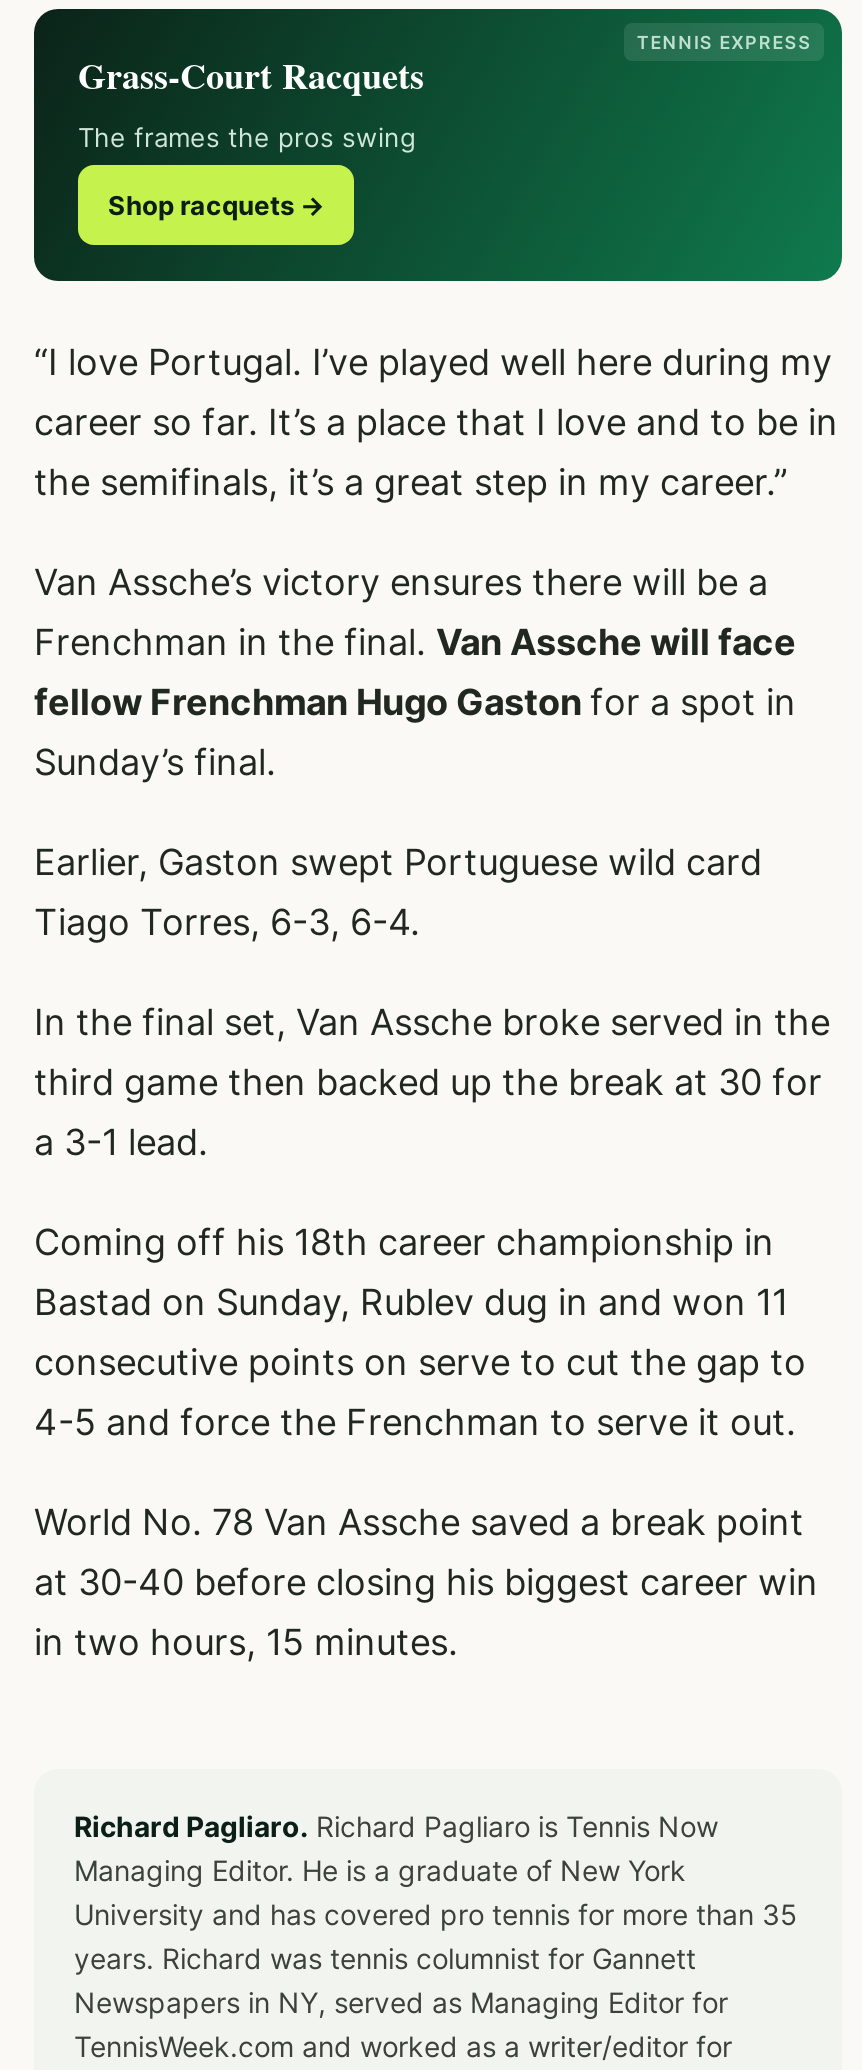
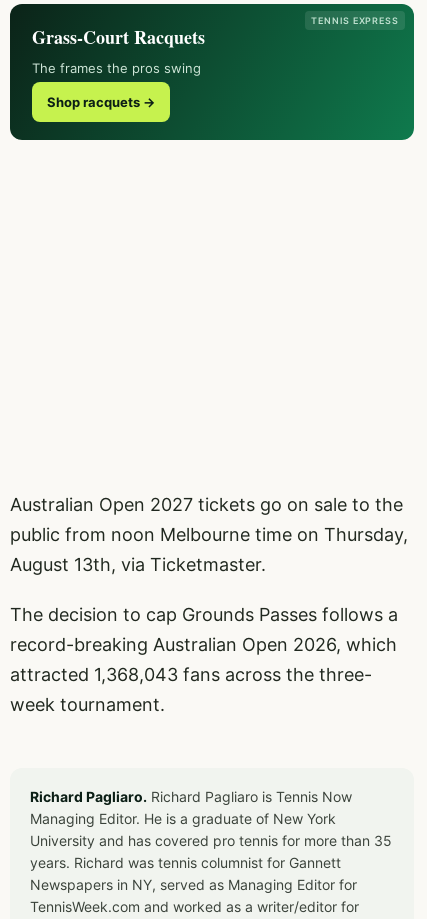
[34,341,838,1663] “I love Portugal. I’ve played well here during my | career so far. It’s a place that I love and to be in | the semifinals, it’s a great step in my career.” | Van Assche’s victory ensures there will be a | Frenchman in the final. Van Assche will face | fellow Frenchman Hugo Gaston for a spot in | Sunday’s final. | Earlier, Gaston swept Portuguese wild card | Tiago Torres, 6-3, 6-4. | In the final set, Van Assche broke served in the | third game then backed up the break at 30 for | a 3-1 lead. | Coming off his 18th career championship in | Bastad on Sunday, Rublev dug in and won 11 | consecutive points on serve to cut the gap to | 4-5 and force the Frenchman to serve it out. | World No. 78 Van Assche saved a break point | at 30-40 before closing his biggest career win | in two hours, 15 minutes. -> [10,494,408,715] Australian Open 2027 tickets go on sale to the | public from noon Melbourne time on Thursday, | August 13th, via Ticketmaster. | The decision to cap Grounds Passes follows a | record-breaking Australian Open 2026, which | attracted 1,368,043 fans across the three- | week tournament.

